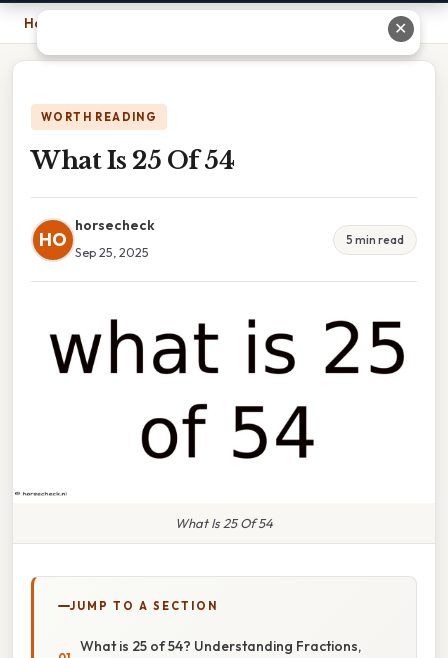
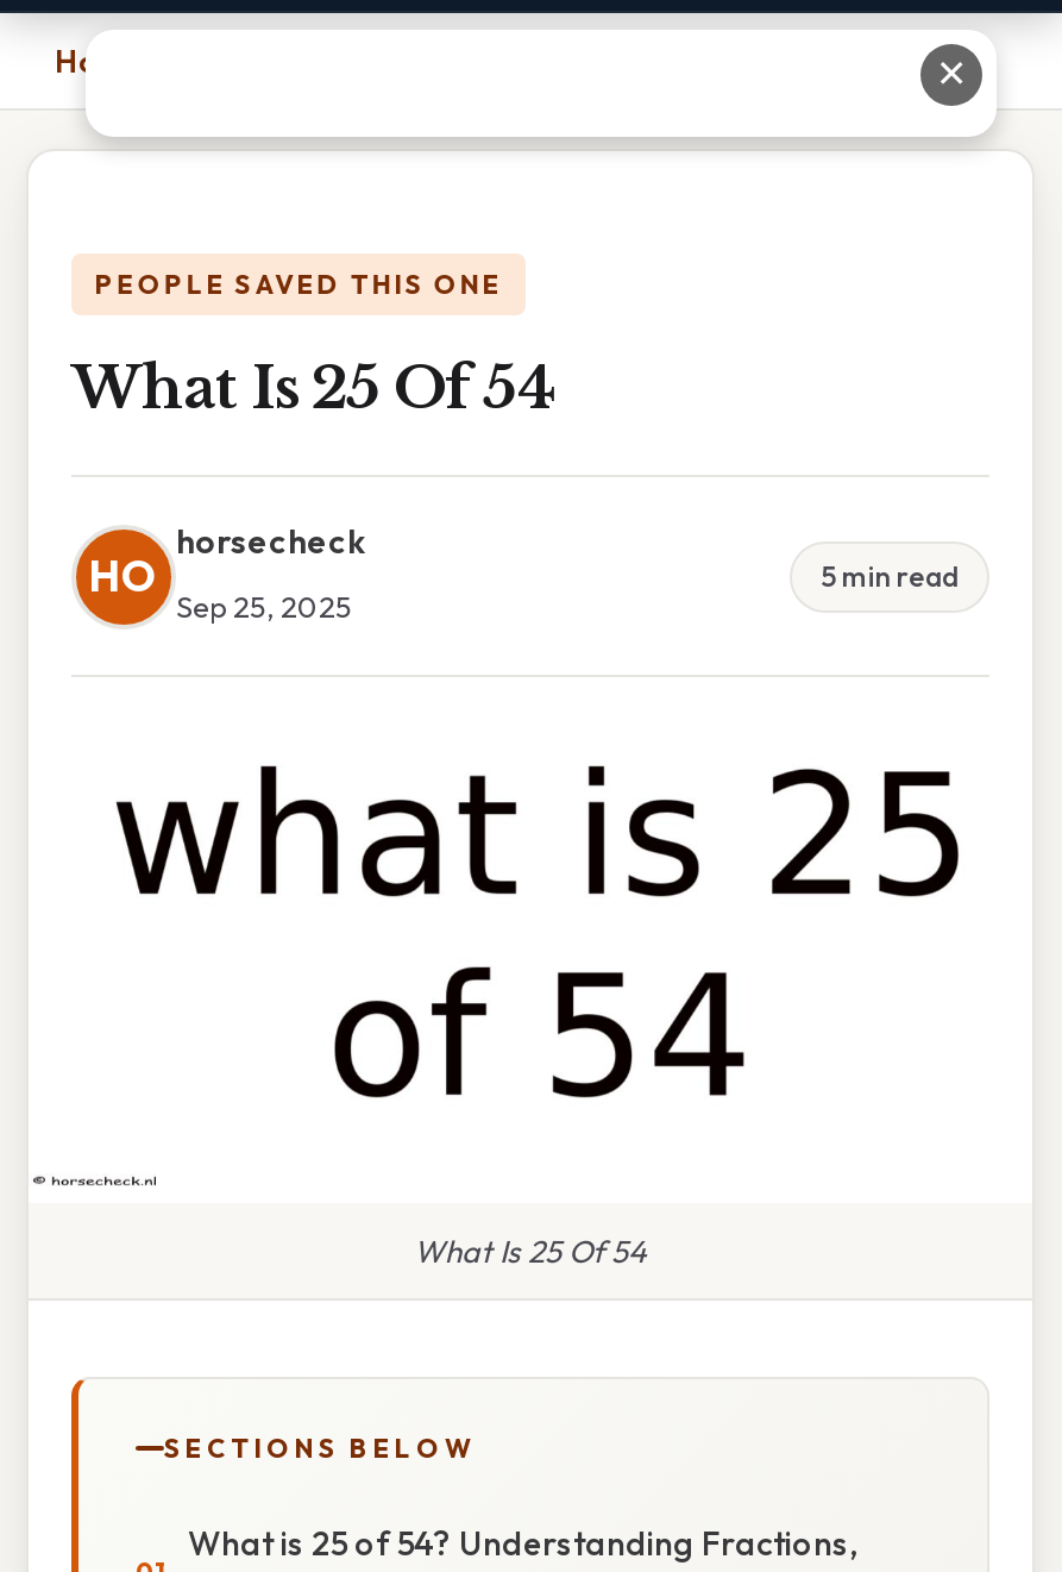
[41,110,157,124] WORTH READING -> [95,268,503,301] PEOPLE SAVED THIS ONE
[70,599,218,613] JUMP TO A SECTION -> [164,1431,476,1464] SECTIONS BELOW

